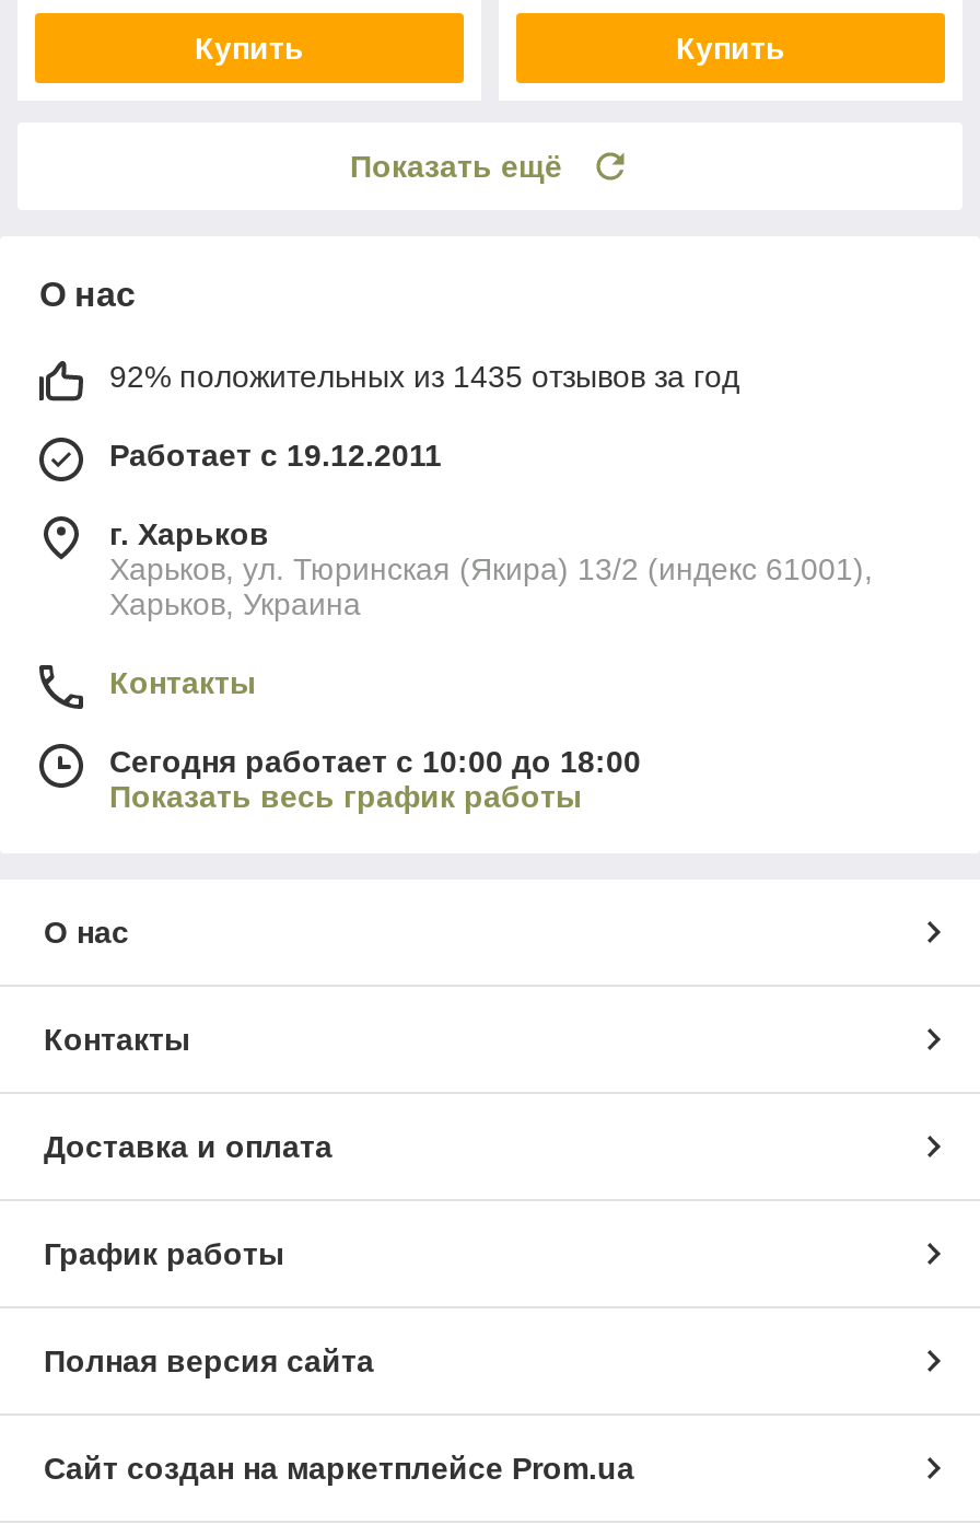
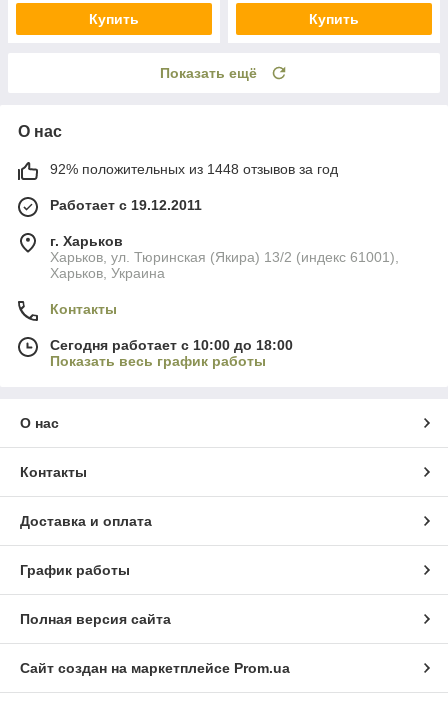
[109,360,739,395] 92% положительных из 1435 отзывов за год -> [50,161,338,177] 92% положительных из 1448 отзывов за год

